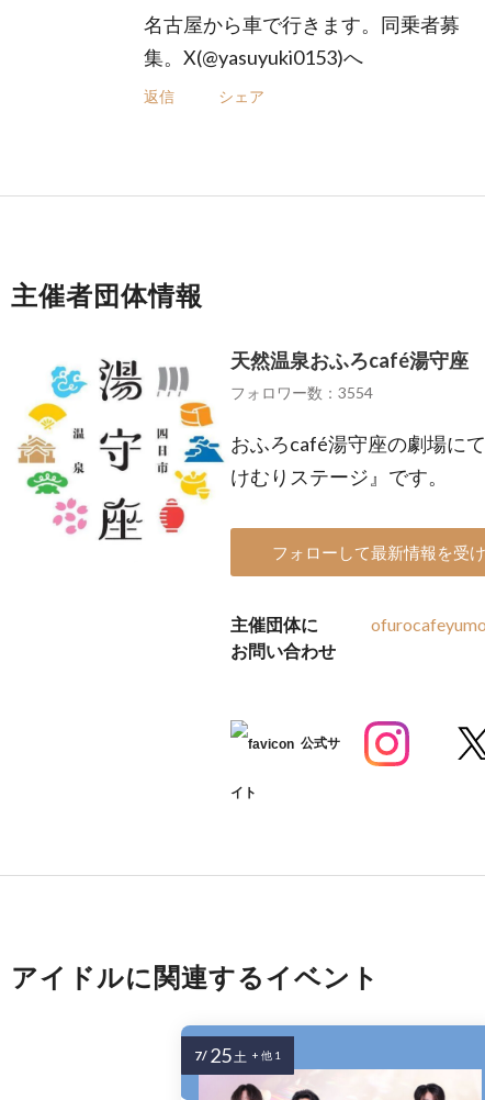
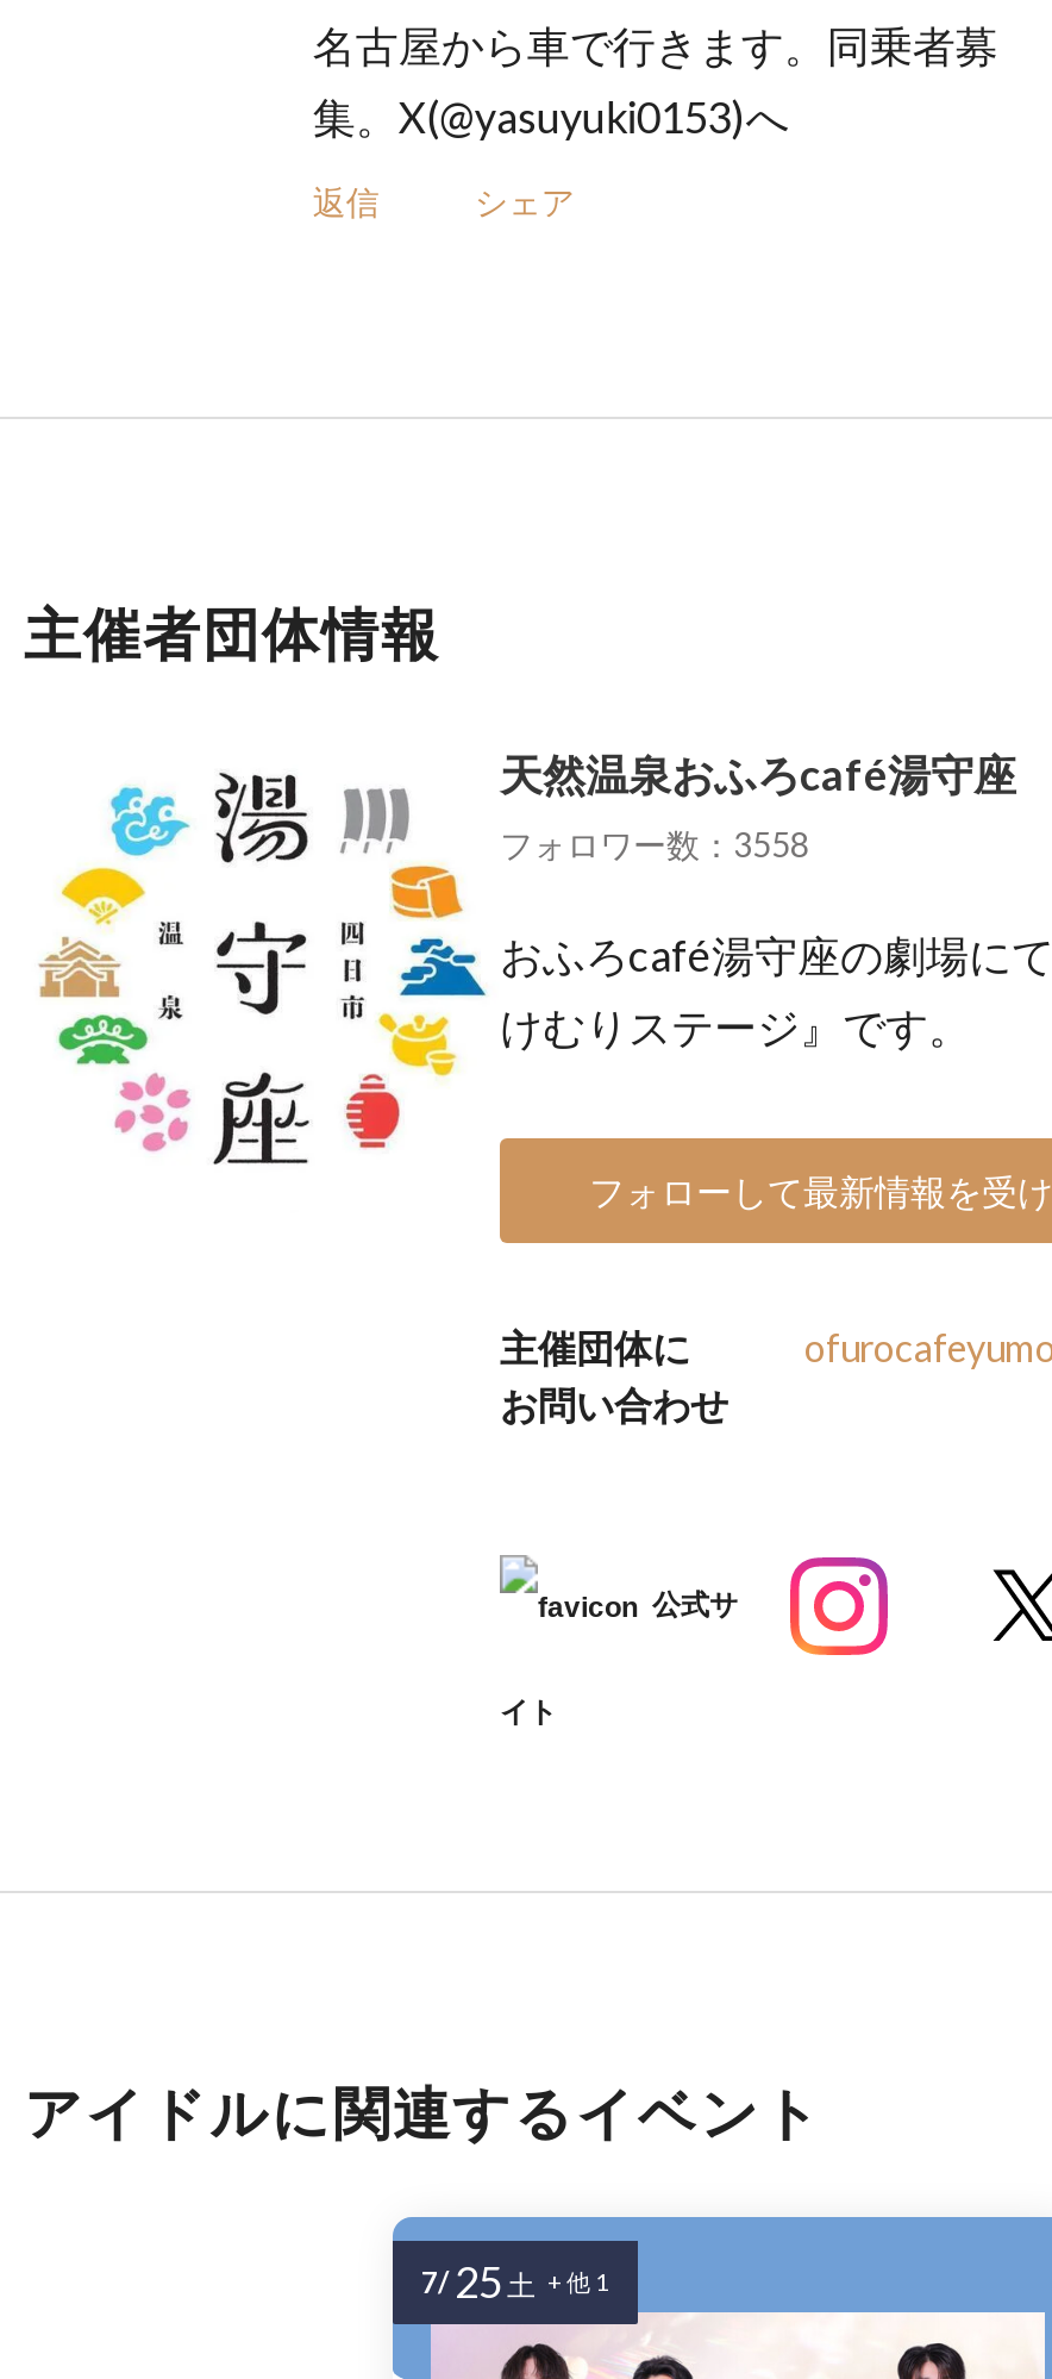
[230,383,373,402] フォロワー数：3554 -> [500,824,809,864] フォロワー数：3558

